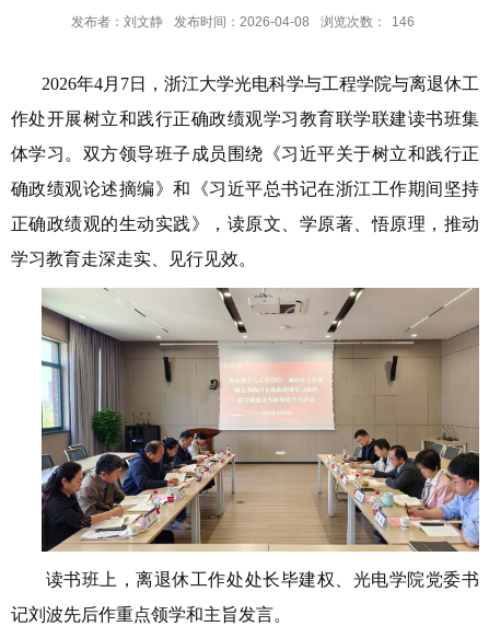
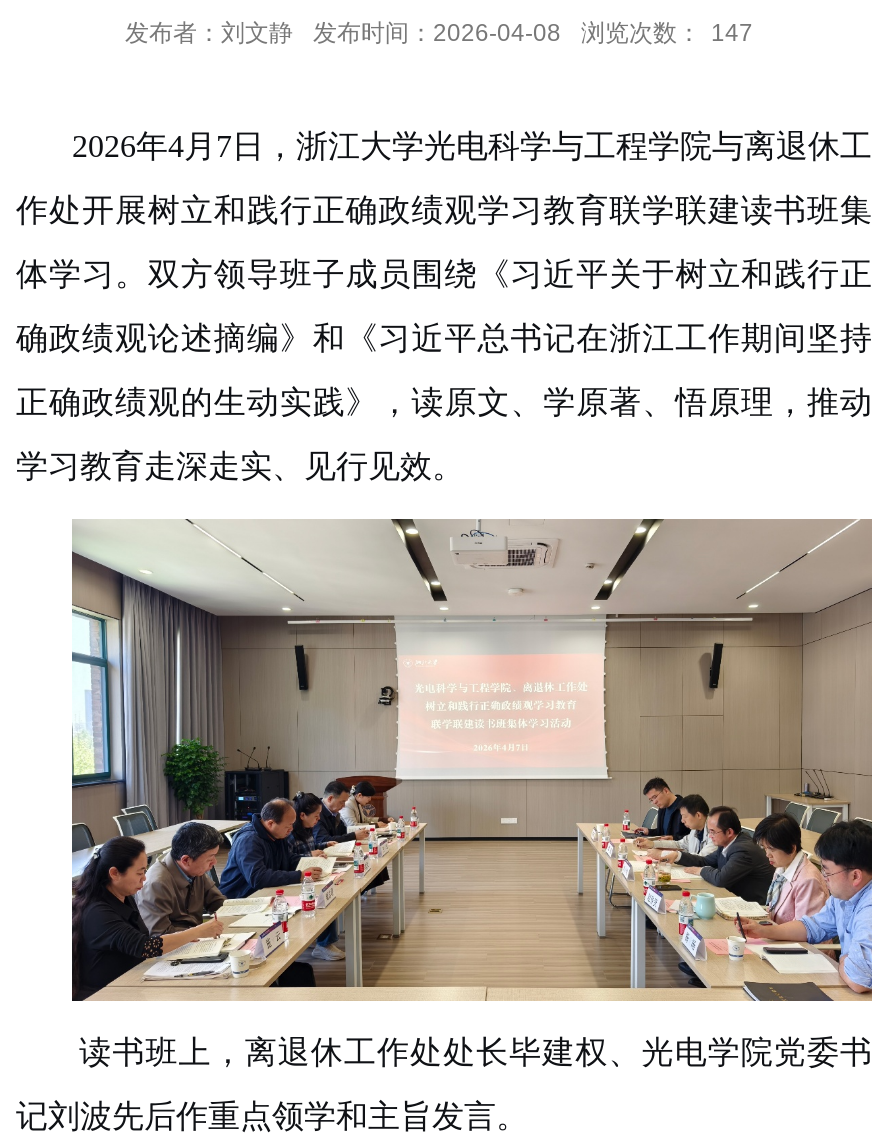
[71,15,414,30] 发布者：刘文静 发布时间：2026-04-08 浏览次数： 146 -> [125,20,753,48] 发布者：刘文静 发布时间：2026-04-08 浏览次数： 147

